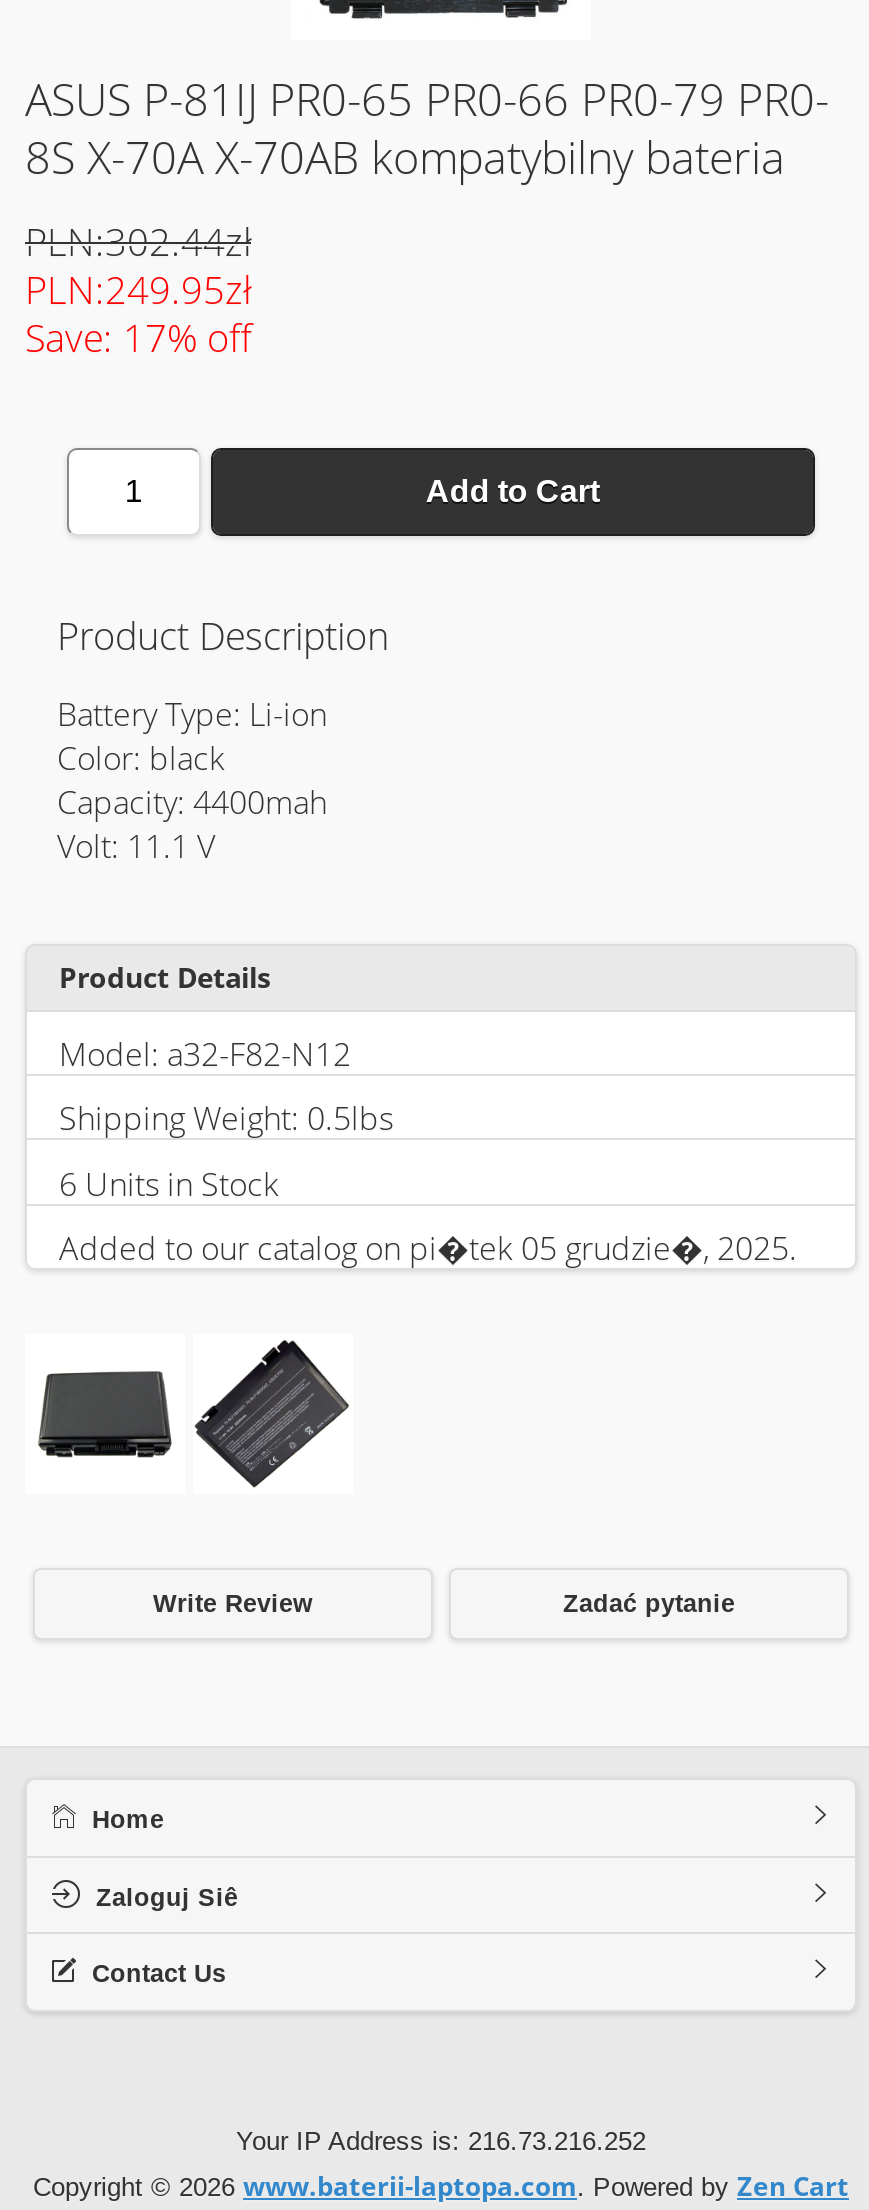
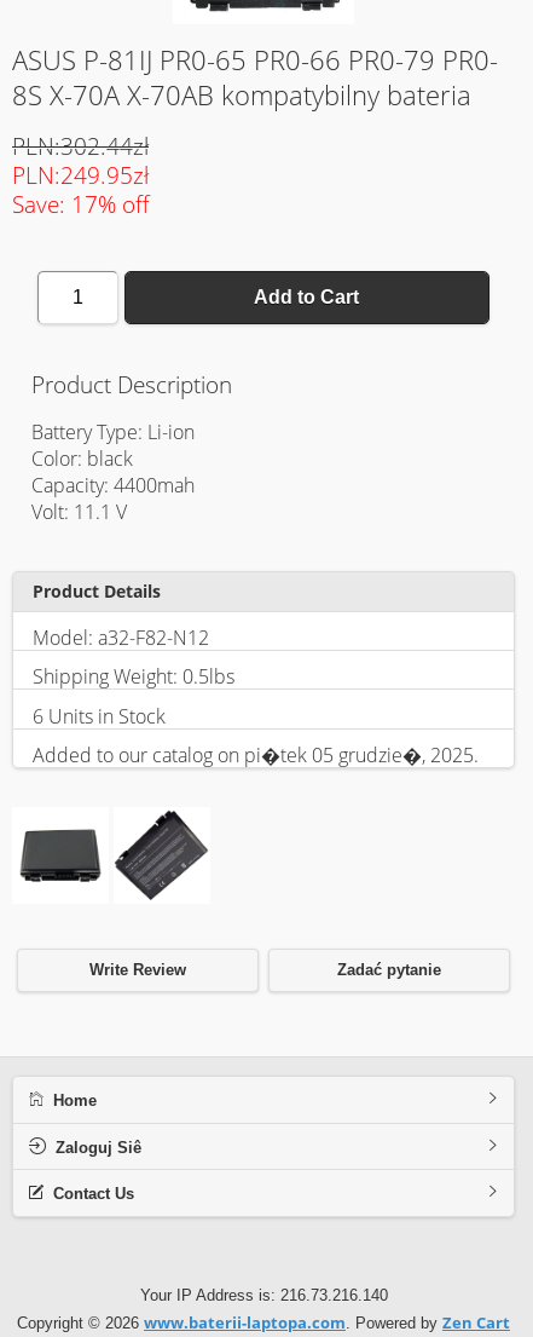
[236,2126,646,2156] Your IP Address is: 216.73.216.252 -> [140,1286,387,1304] Your IP Address is: 216.73.216.140

